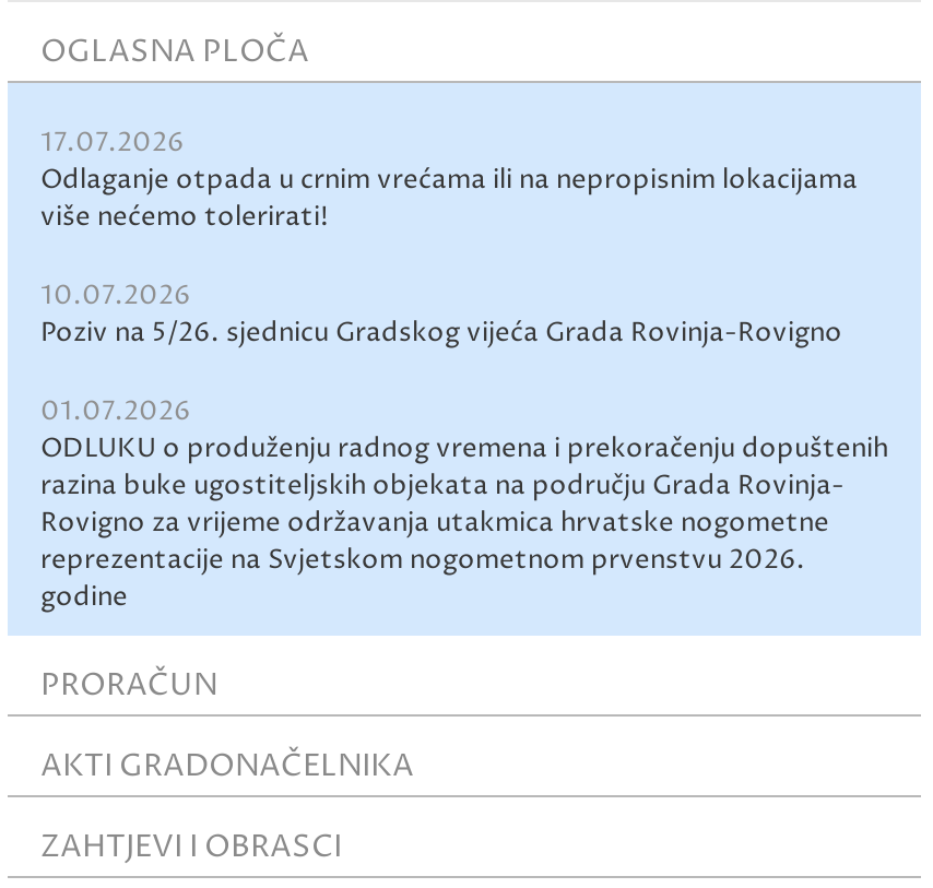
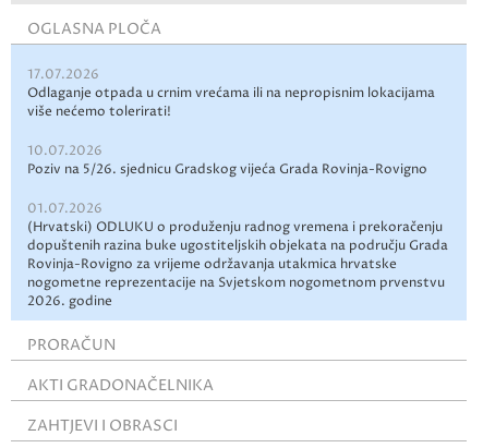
[40,430,888,616] ODLUKU o produženju radnog vremena i prekoračenju dopuštenih | razina buke ugostiteljskih objekata na području Grada Rovinja- | Rovigno za vrijeme održavanja utakmica hrvatske nogometne | reprezentacije na Svjetskom nogometnom prvenstvu 2026. | godine -> [27,218,448,311] (Hrvatski) ODLUKU o produženju radnog vremena i prekoračenju | dopuštenih razina buke ugostiteljskih objekata na području Grada | Rovinja-Rovigno za vrijeme održavanja utakmica hrvatske | nogometne reprezentacije na Svjetskom nogometnom prvenstvu | 2026. godine

